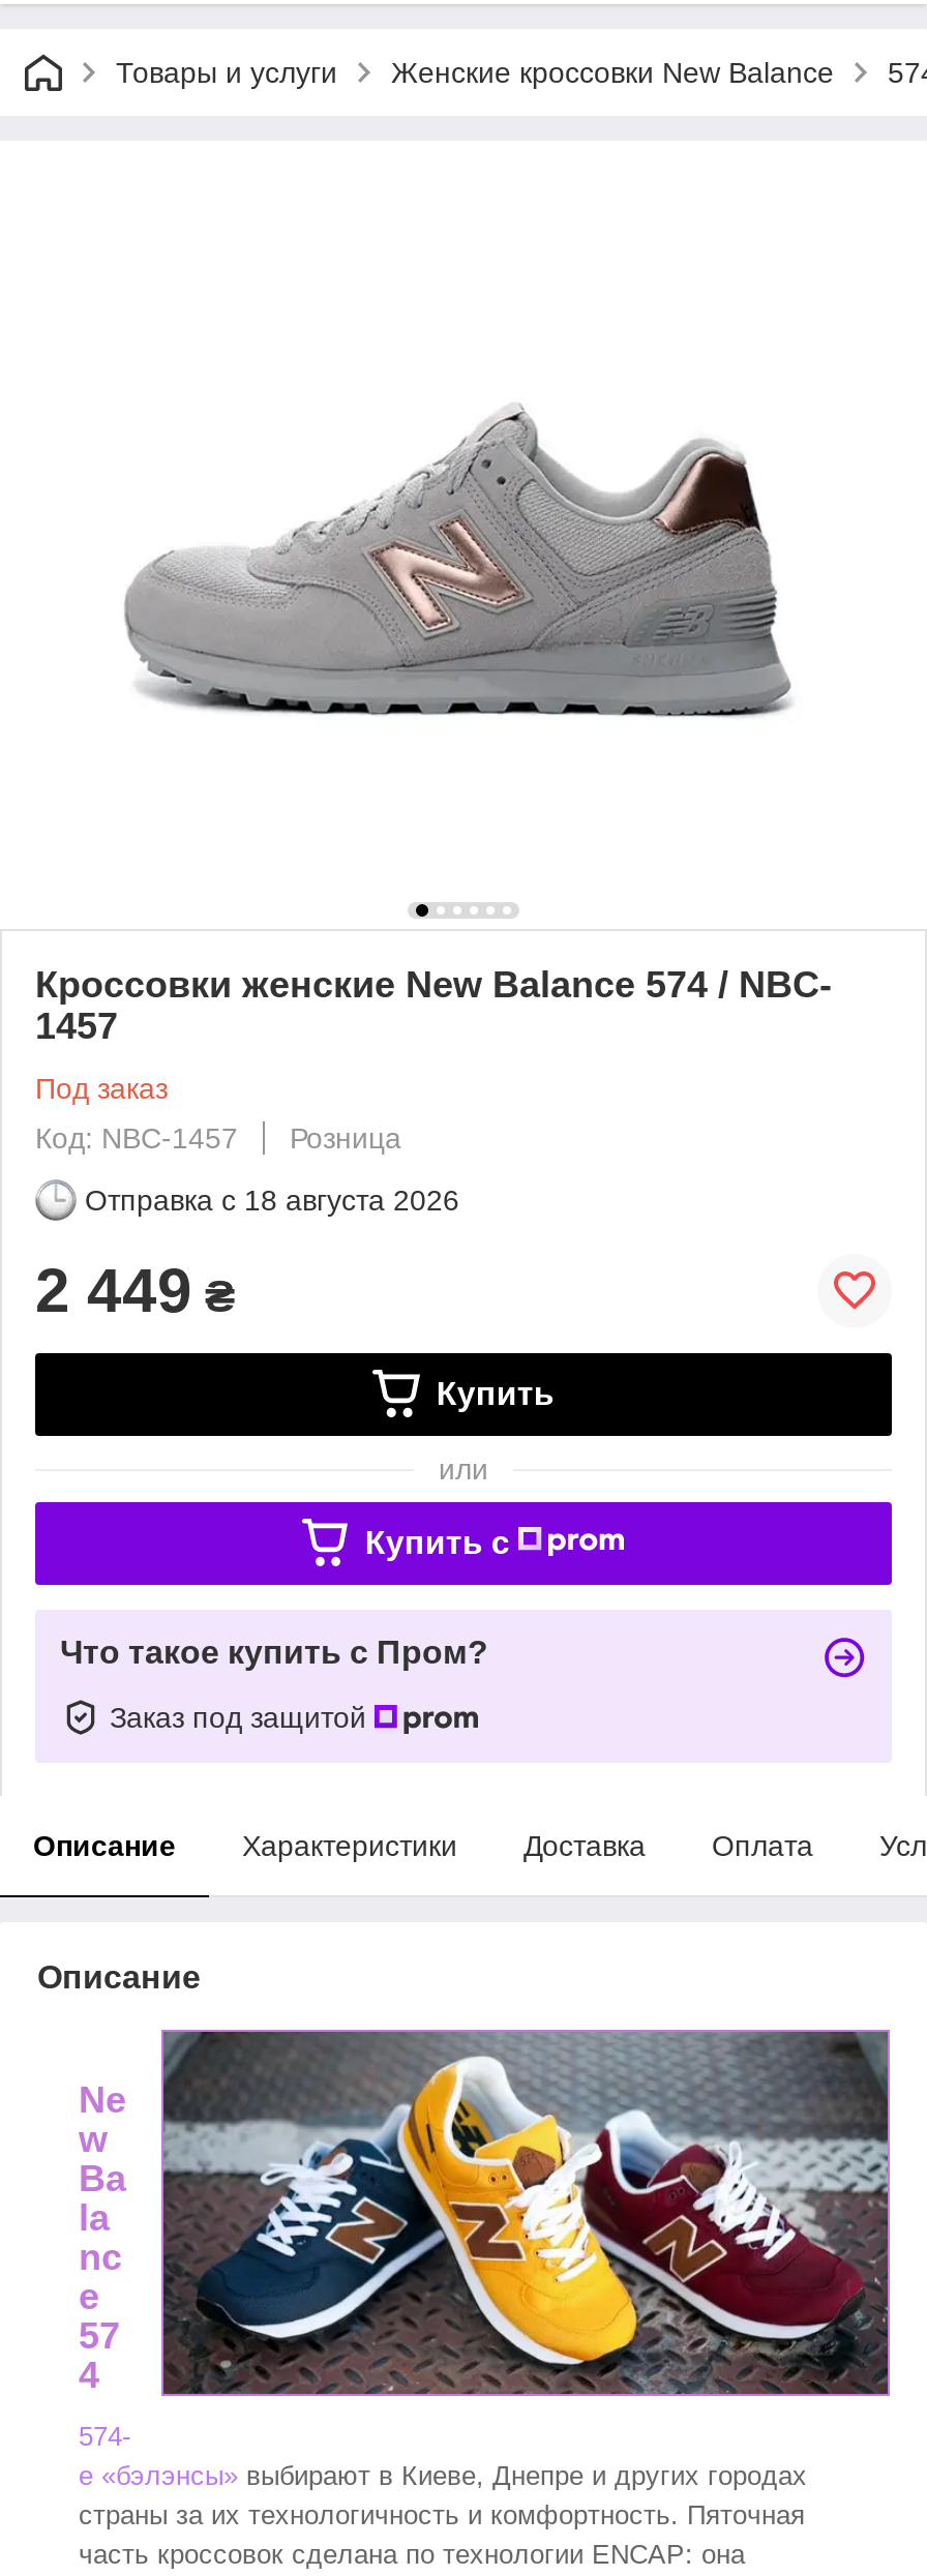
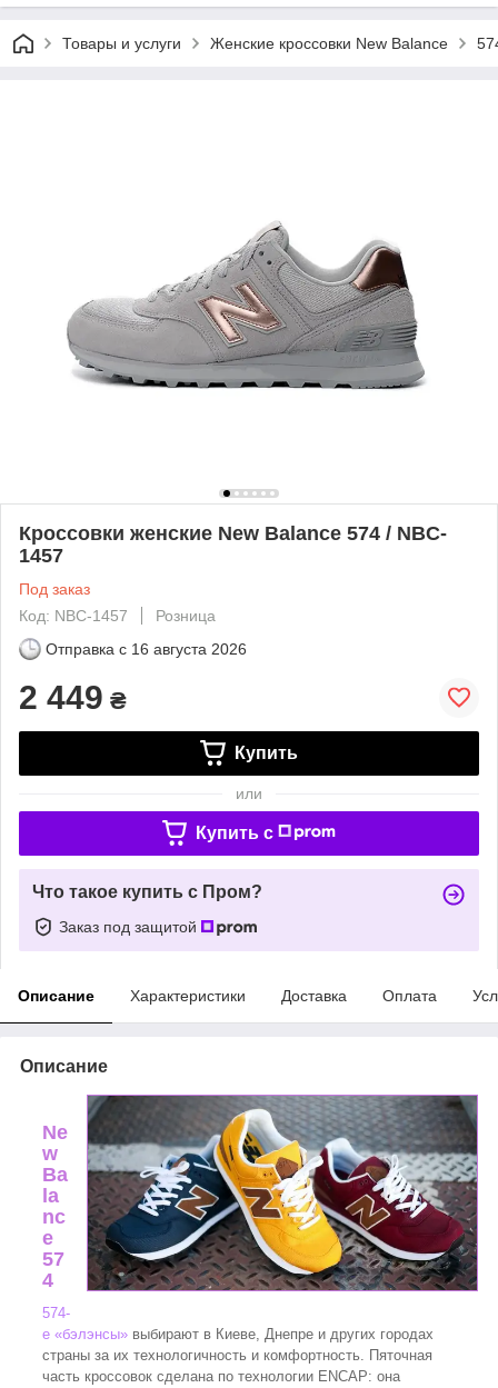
[85,1183,459,1216] Отправка с 18 августа 2026 -> [46,640,247,658] Отправка с 16 августа 2026

